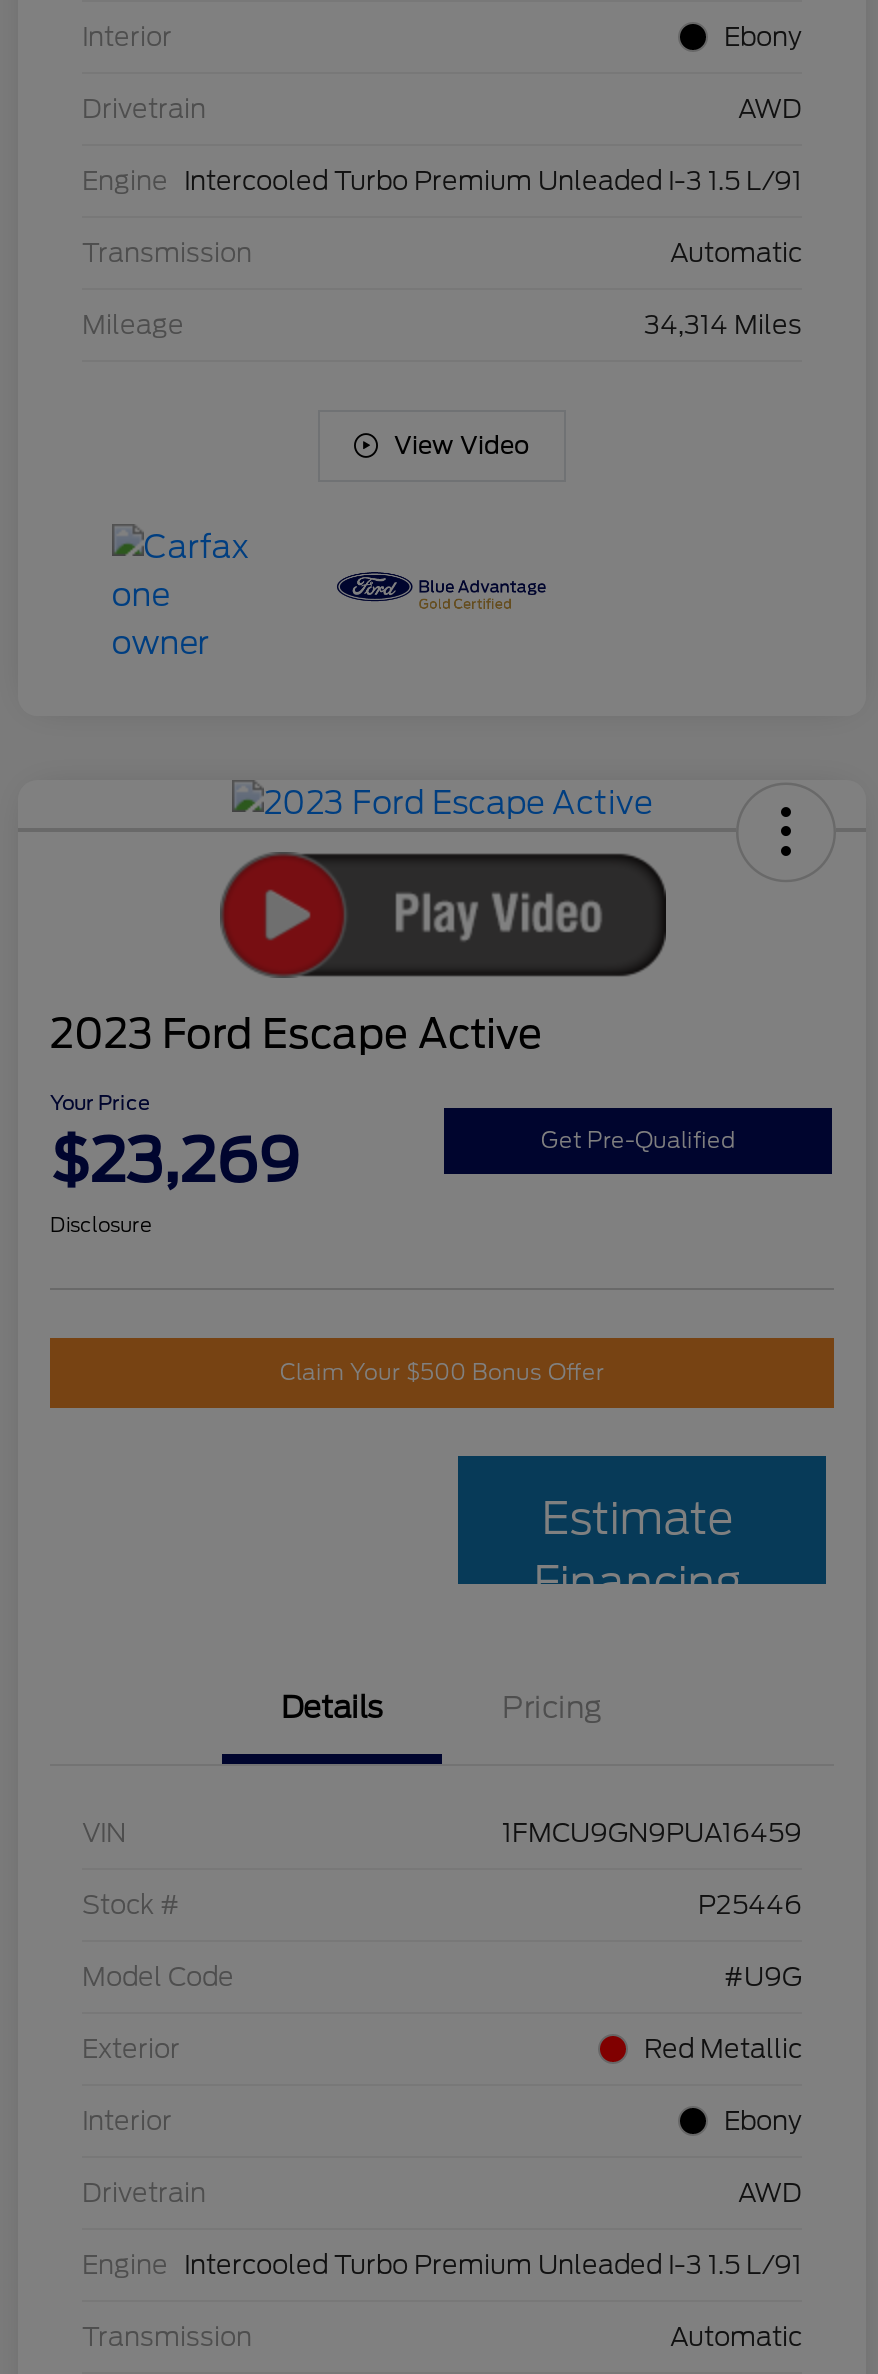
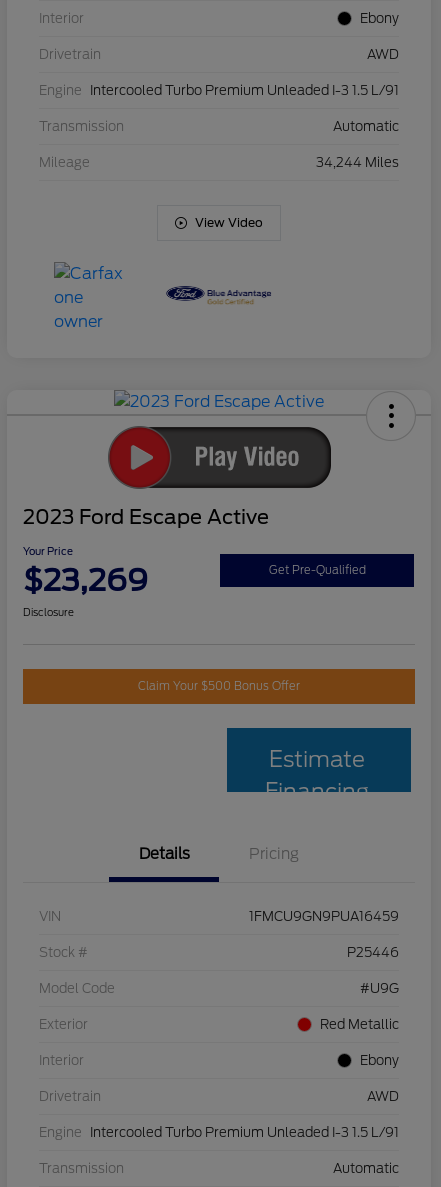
[644,310,802,340] 34,314 Miles -> [316,155,399,170] 34,244 Miles

